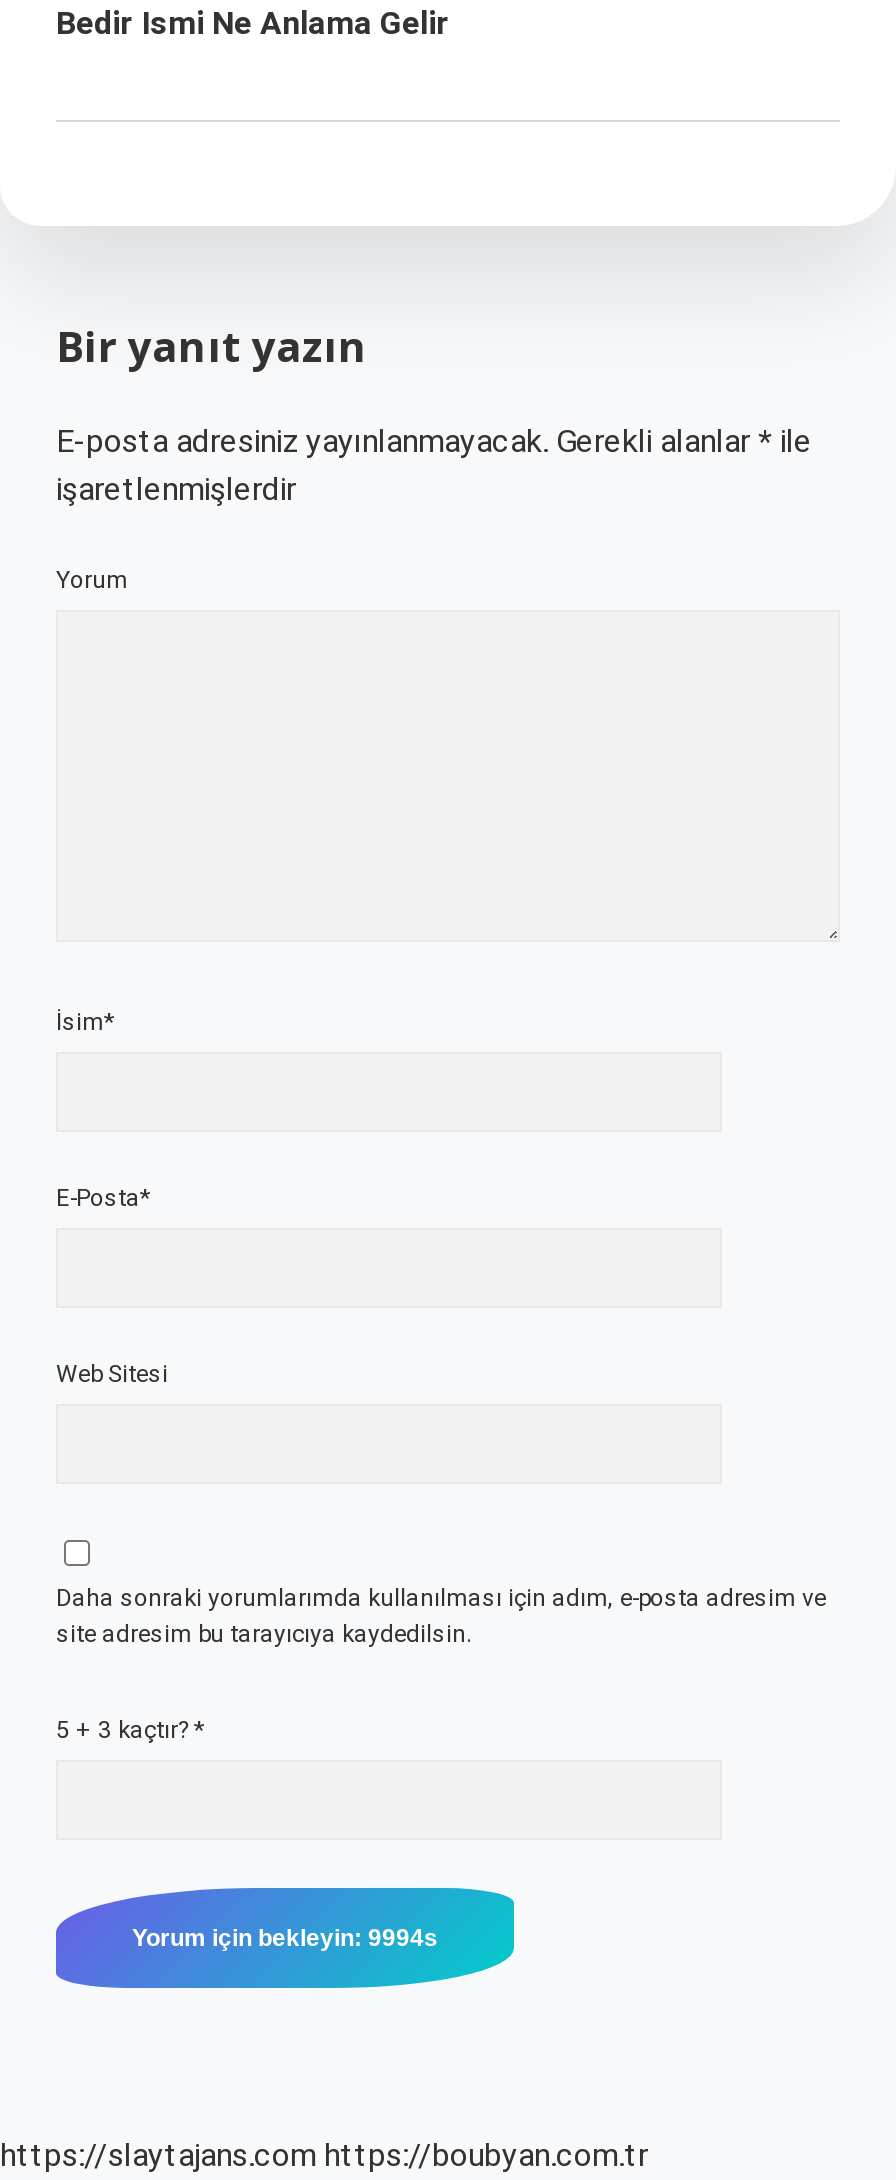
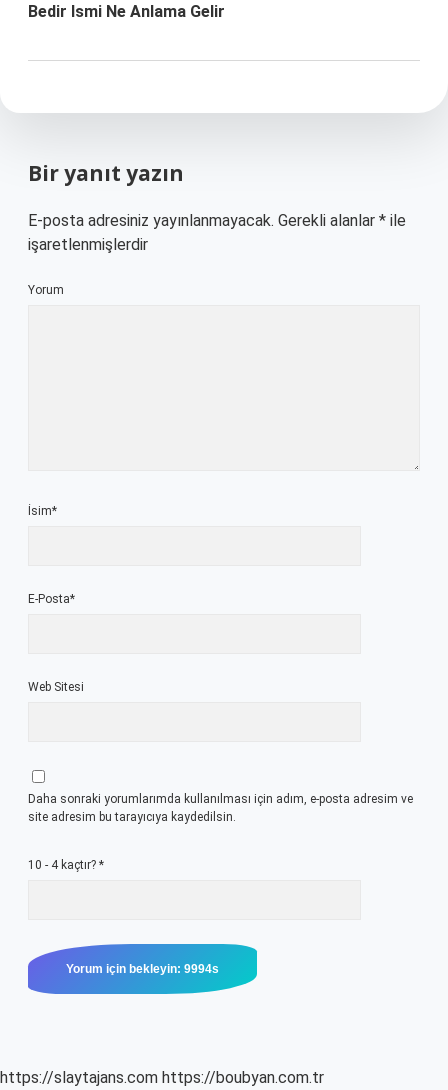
[56,1716,204,1744] 5 + 3 kaçtır? * -> [28,858,104,872] 10 - 4 kaçtır? *

